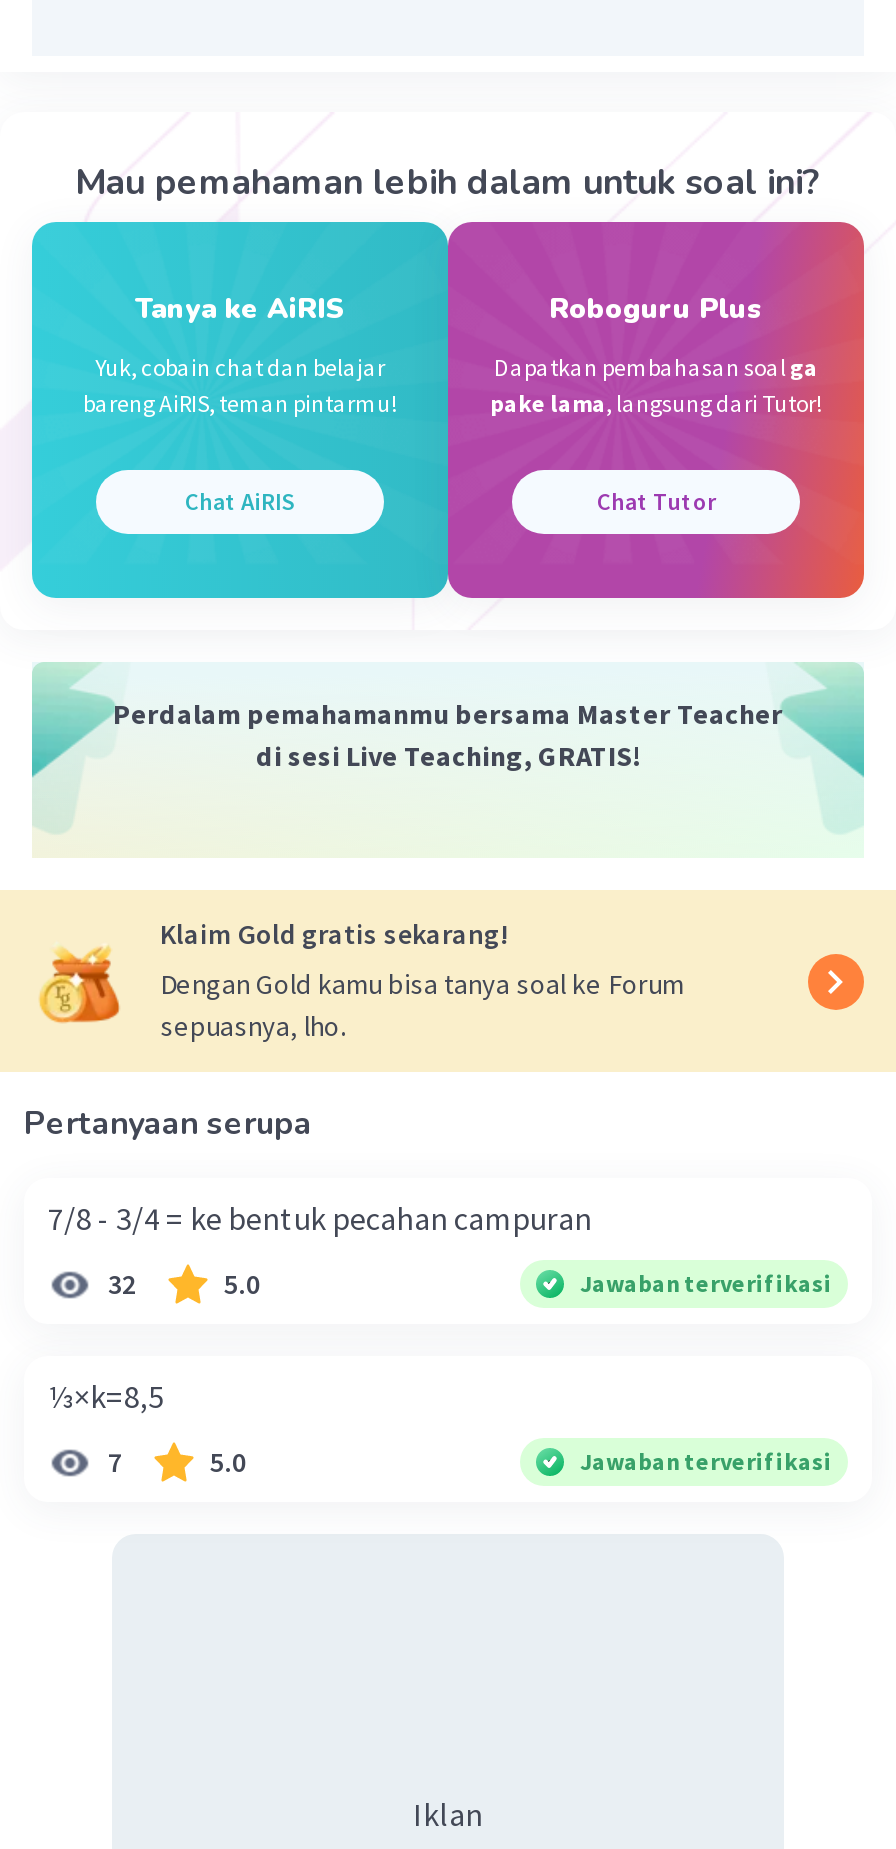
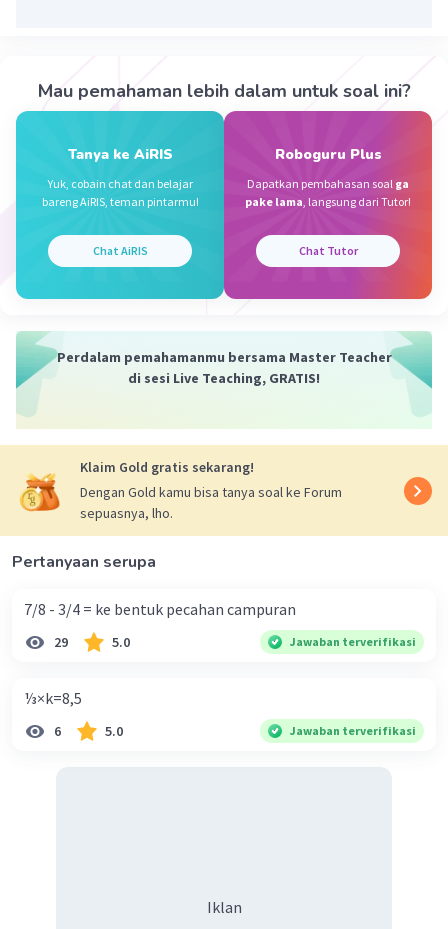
[108,1266,136,1302] 32 -> [54,633,68,651] 29
[108,1444,122,1480] 7 -> [54,722,61,740] 6

